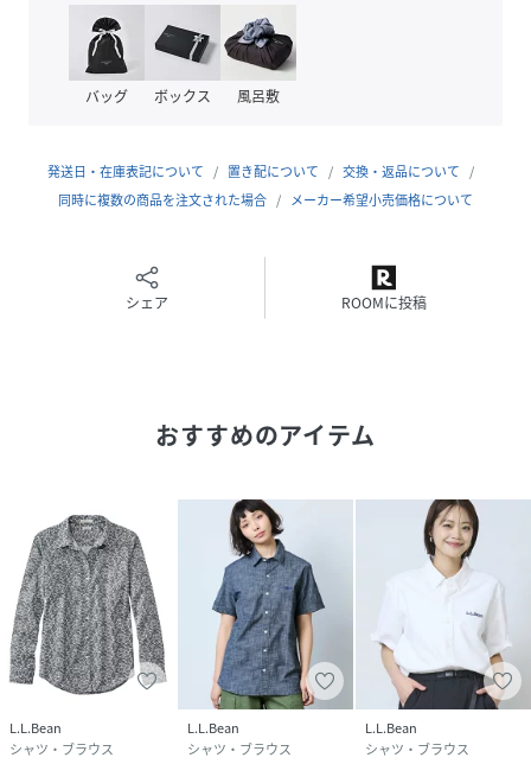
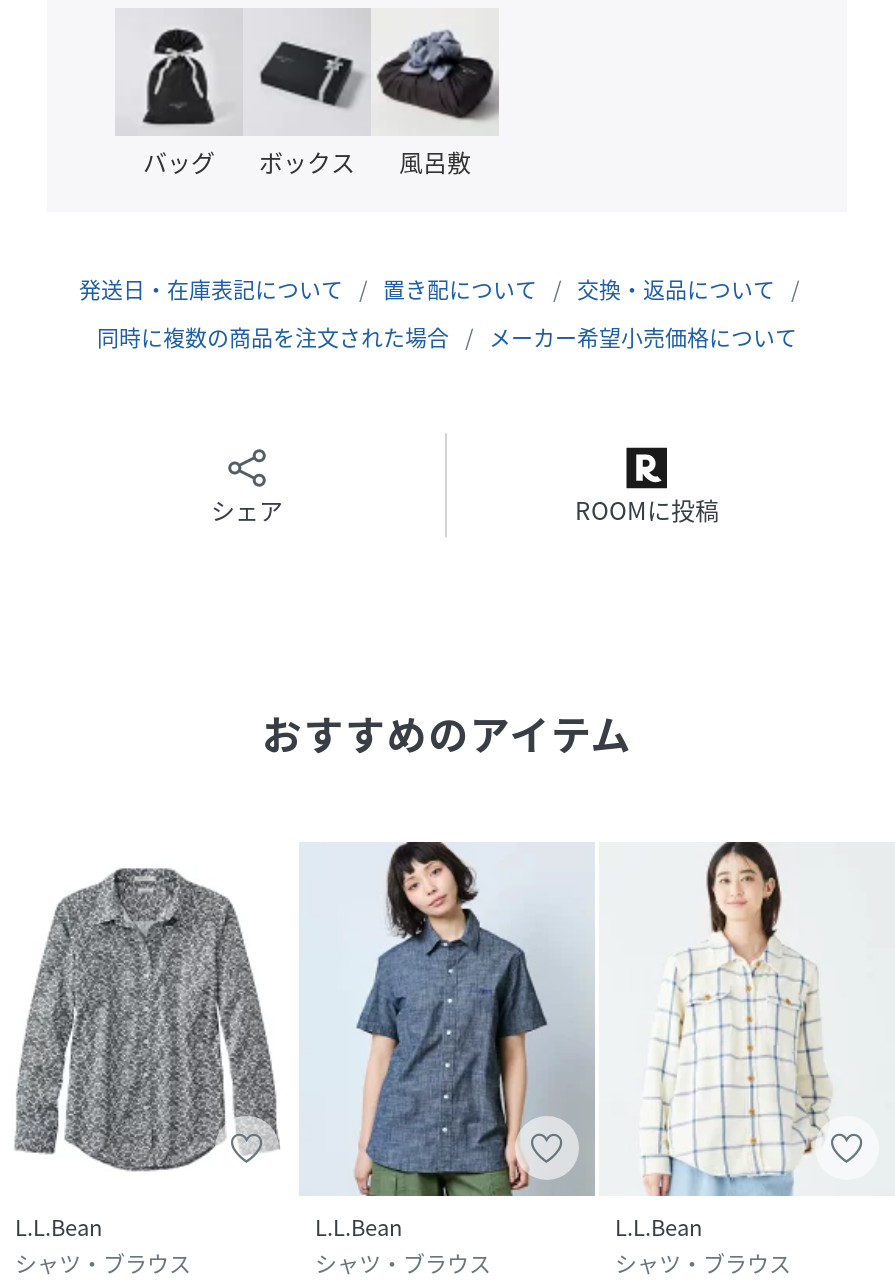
[378,498,527,711] [image] -> [639,842,889,1198] [image]

